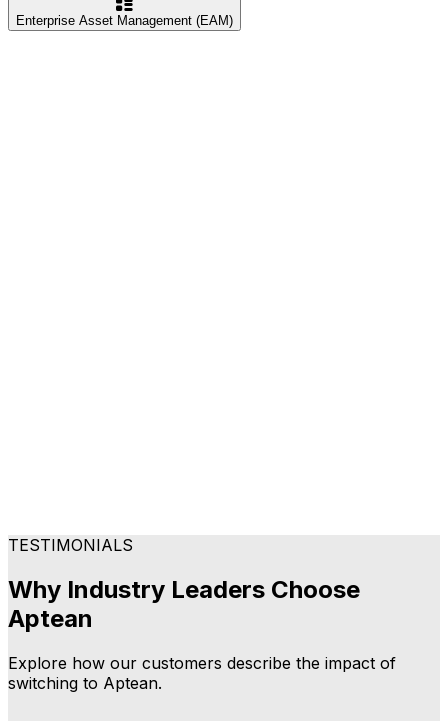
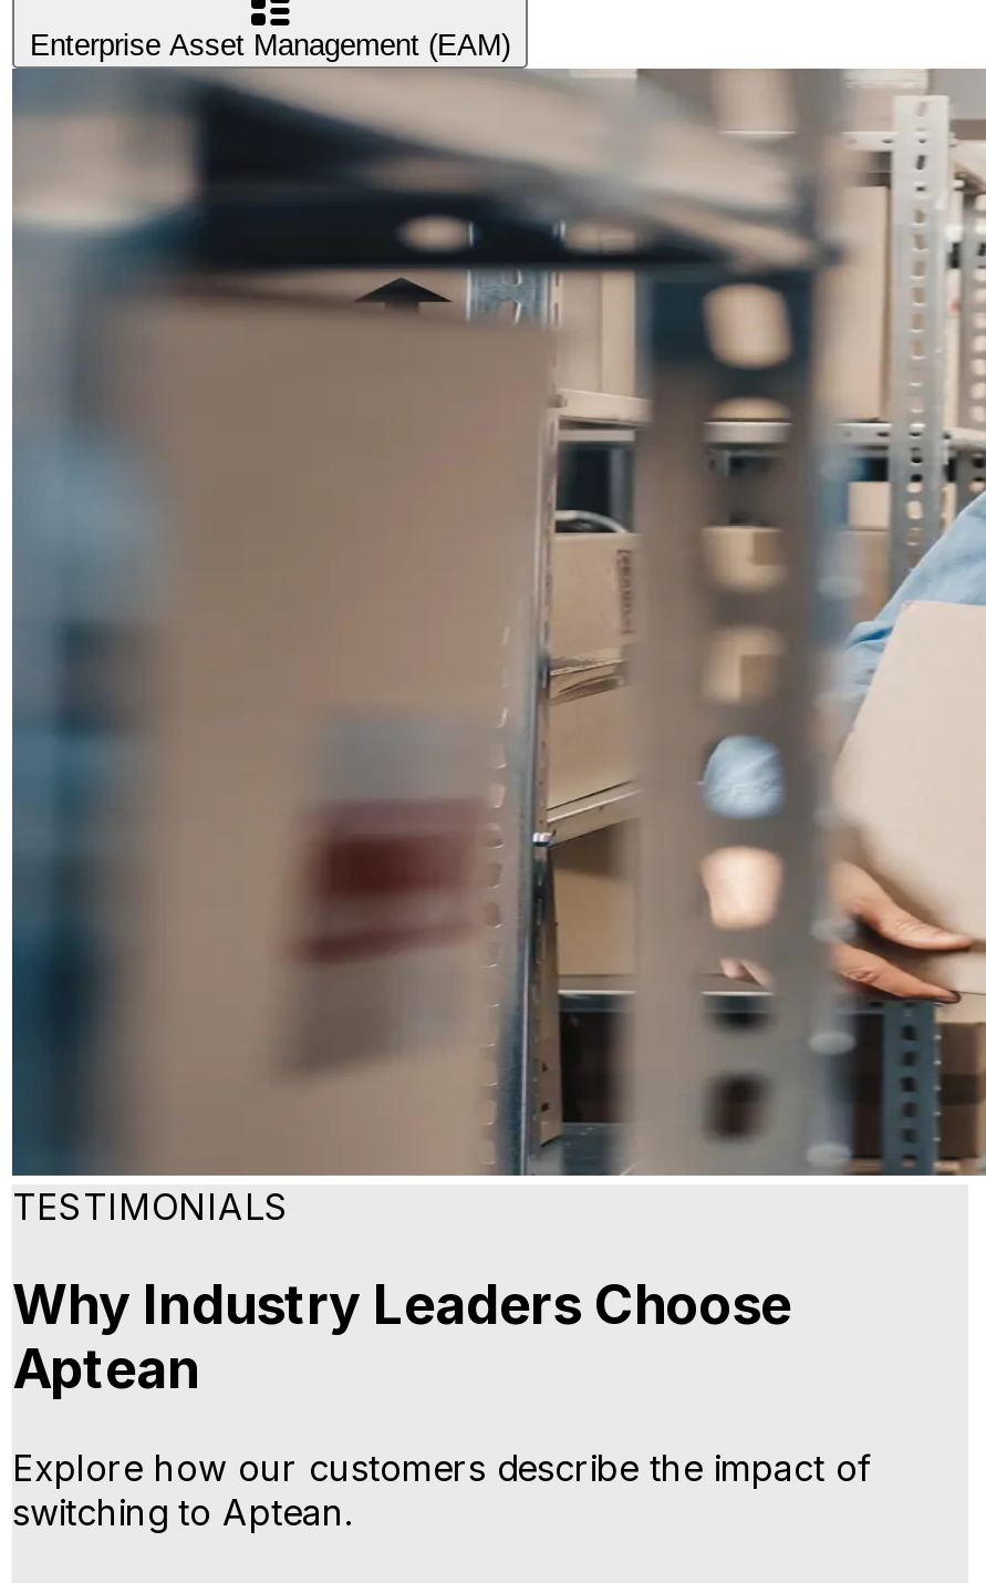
none -> [10,66,979,1178] [image]

